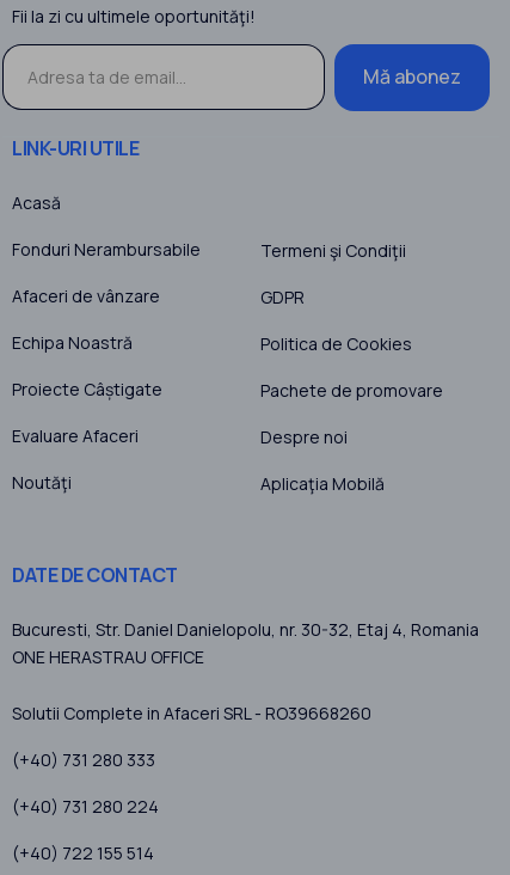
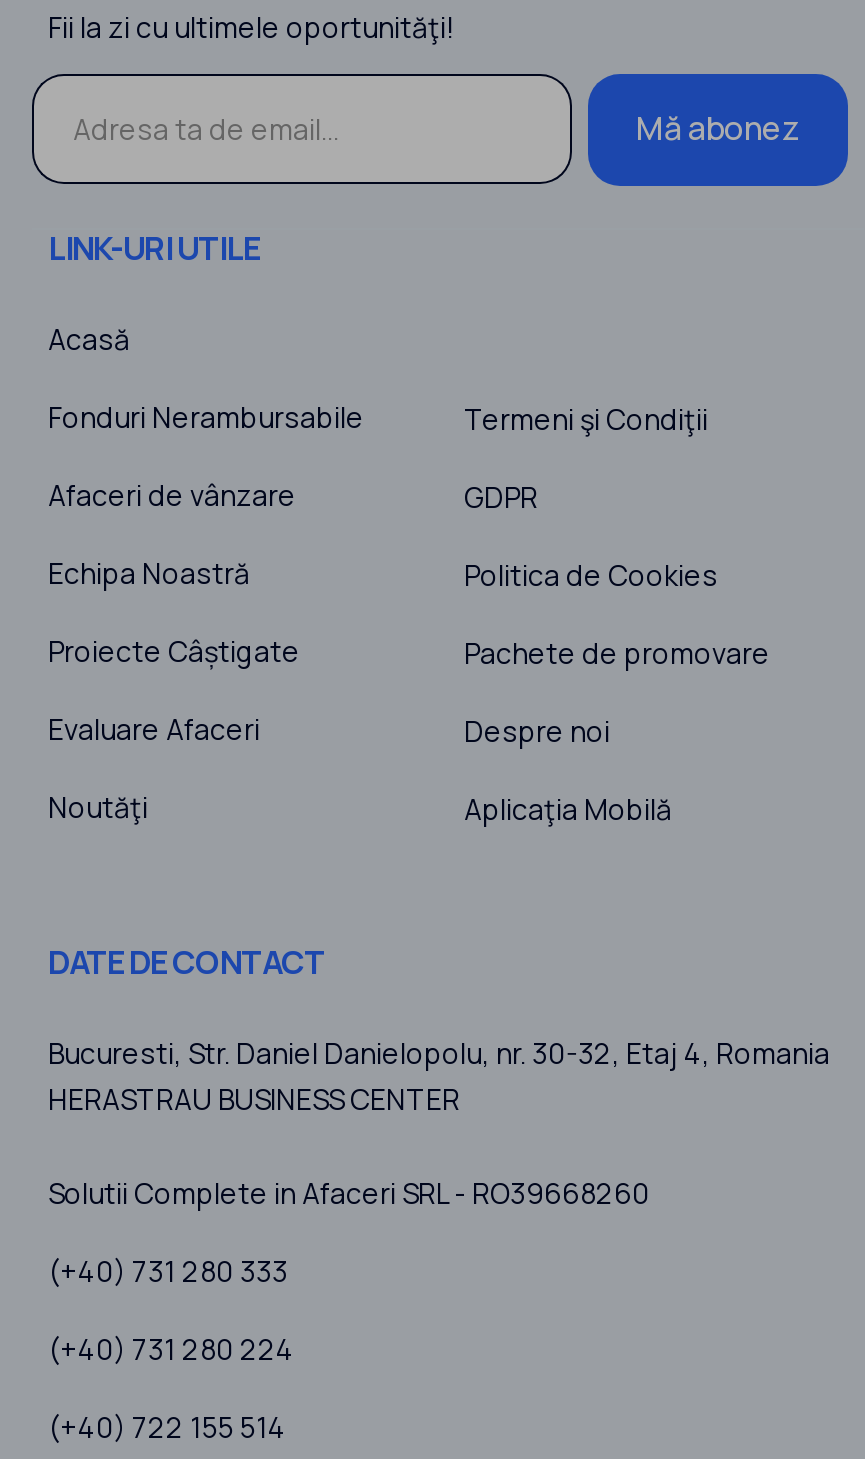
[12,645,204,668] ONE HERASTRAU OFFICE -> [48,1080,460,1118] HERASTRAU BUSINESS CENTER

